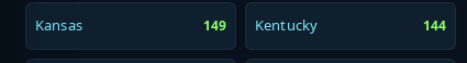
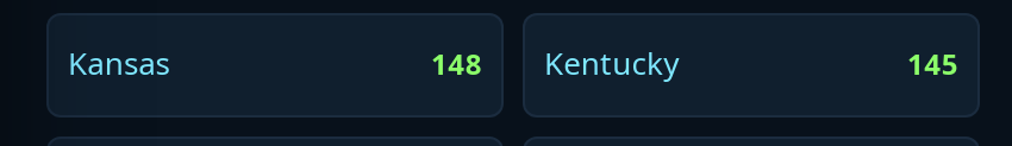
[203,16,318,35] 149 Kentucky -> [431,43,681,85] 148 Kentucky
[422,16,446,35] 144 -> [907,44,958,84] 145

